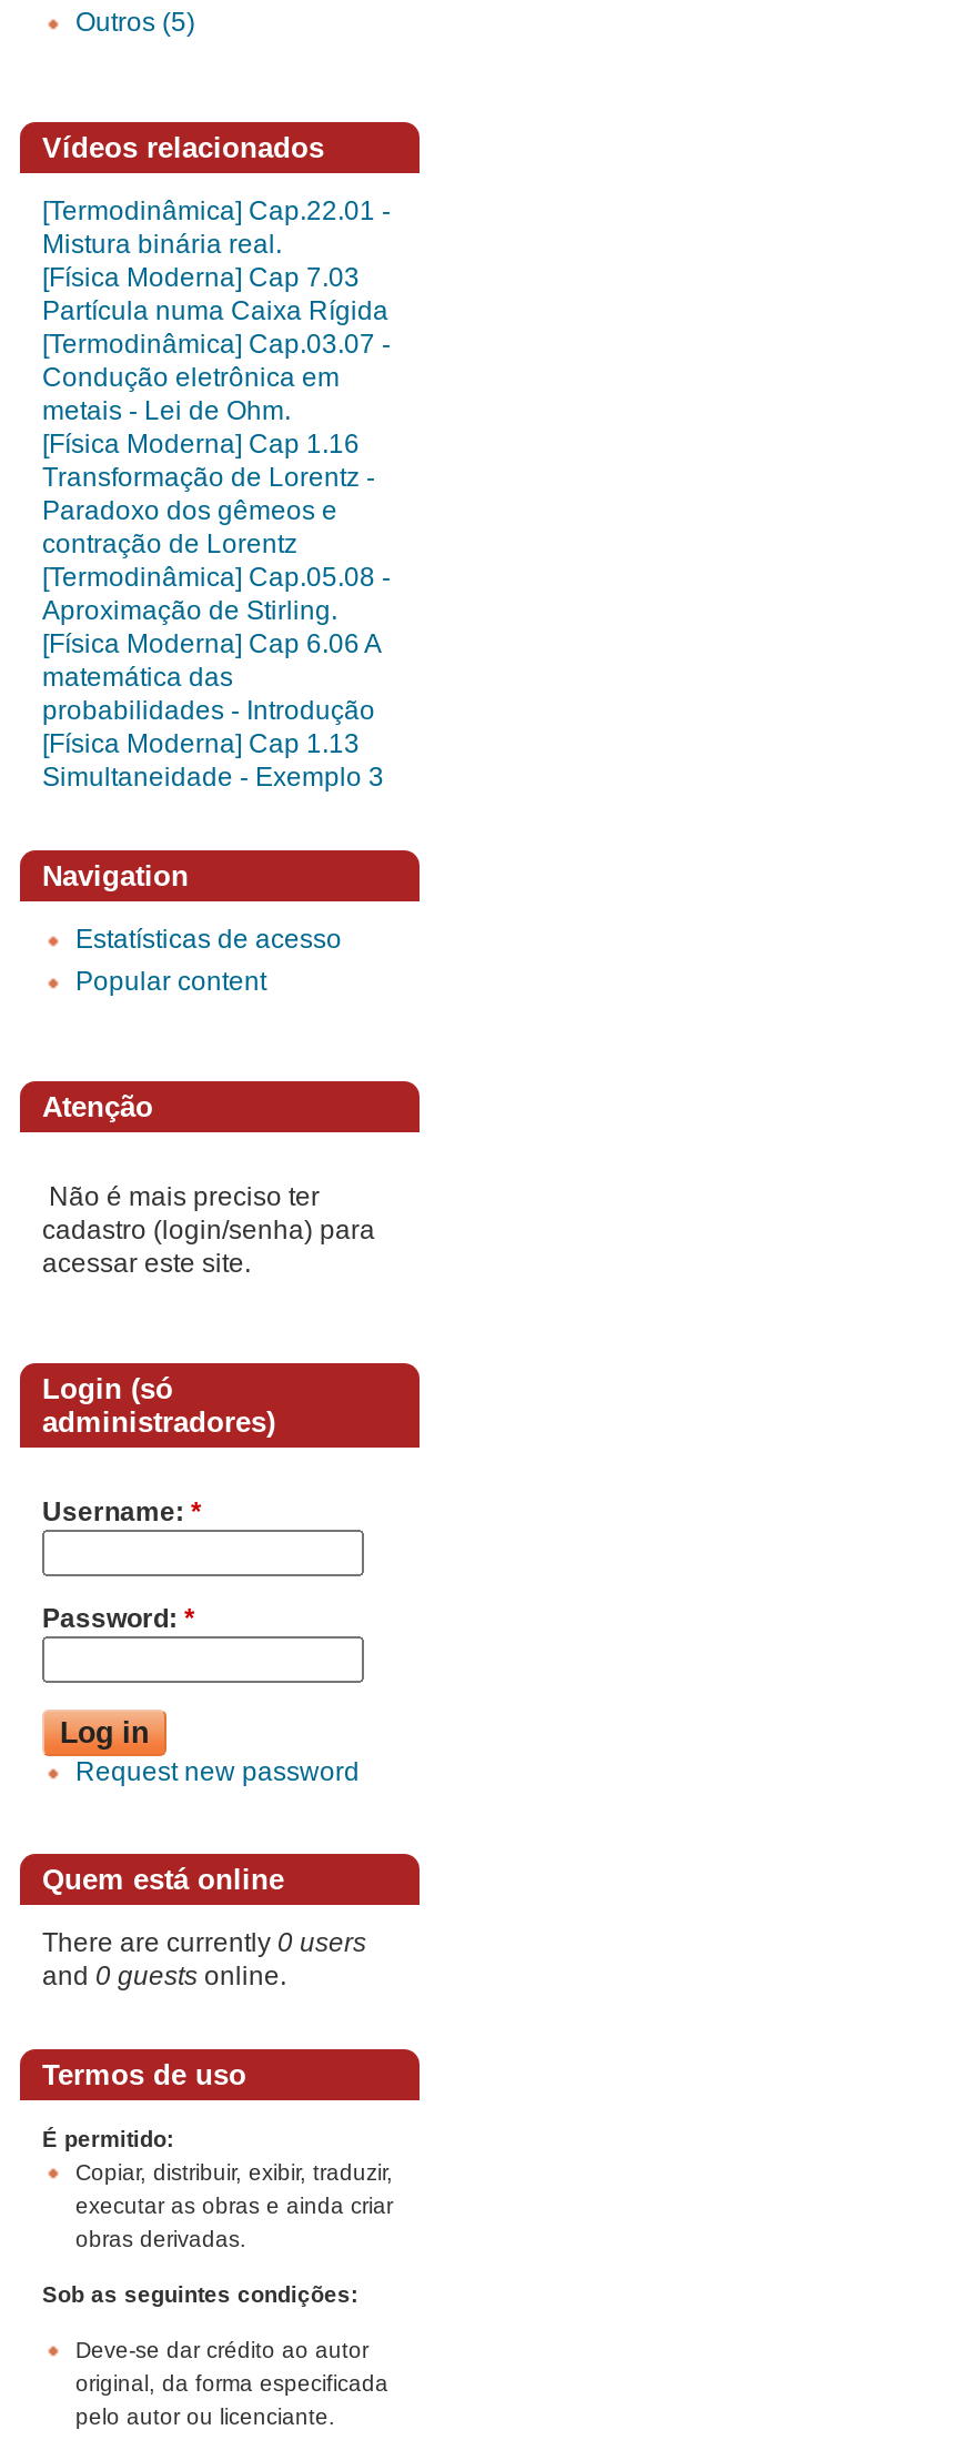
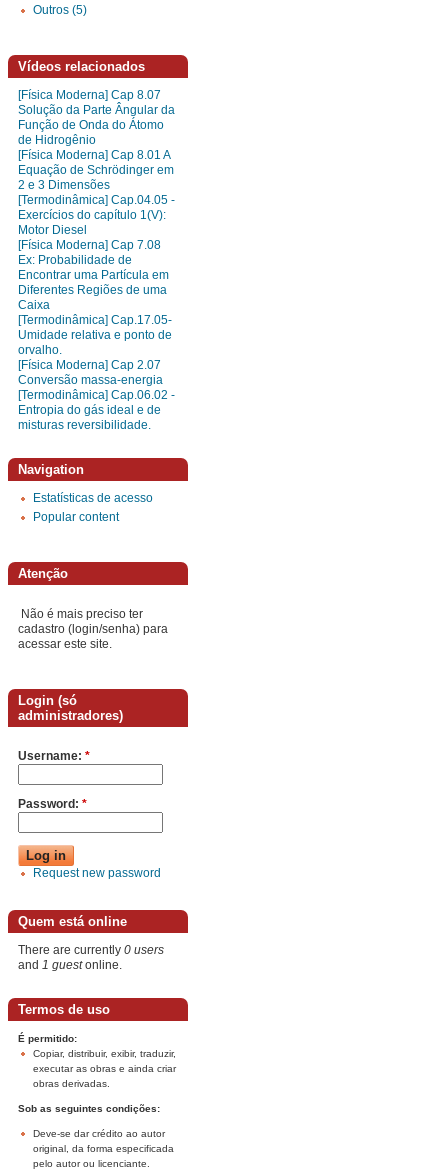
[42,195,391,793] [Termodinâmica] Cap.22.01 - | Mistura binária real. | [Física Moderna] Cap 7.03 | Partícula numa Caixa Rígida | [Termodinâmica] Cap.03.07 - | Condução eletrônica em | metais - Lei de Ohm. | [Física Moderna] Cap 1.16 | Transformação de Lorentz - | Paradoxo dos gêmeos e | contração de Lorentz | [Termodinâmica] Cap.05.08 - | Aproximação de Stirling. | [Física Moderna] Cap 6.06 A | matemática das | probabilidades - Introdução | [Física Moderna] Cap 1.13 | Simultaneidade - Exemplo 3 -> [18,88,175,432] [Física Moderna] Cap 8.07 | Solução da Parte Ângular da | Função de Onda do Átomo | de Hidrogênio | [Física Moderna] Cap 8.01 A | Equação de Schrödinger em | 2 e 3 Dimensões | [Termodinâmica] Cap.04.05 - | Exercícios do capítulo 1(V): | Motor Diesel | [Física Moderna] Cap 7.08 | Ex: Probabilidade de | Encontrar uma Partícula em | Diferentes Regiões de uma | Caixa | [Termodinâmica] Cap.17.05- | Umidade relativa e ponto de | orvalho. | [Física Moderna] Cap 2.07 | Conversão massa-energia | [Termodinâmica] Cap.06.02 - | Entropia do gás ideal e de | misturas reversibilidade.
[42,1960,286,1992] and 0 guests online. -> [18,958,122,972] and 1 guest online.

